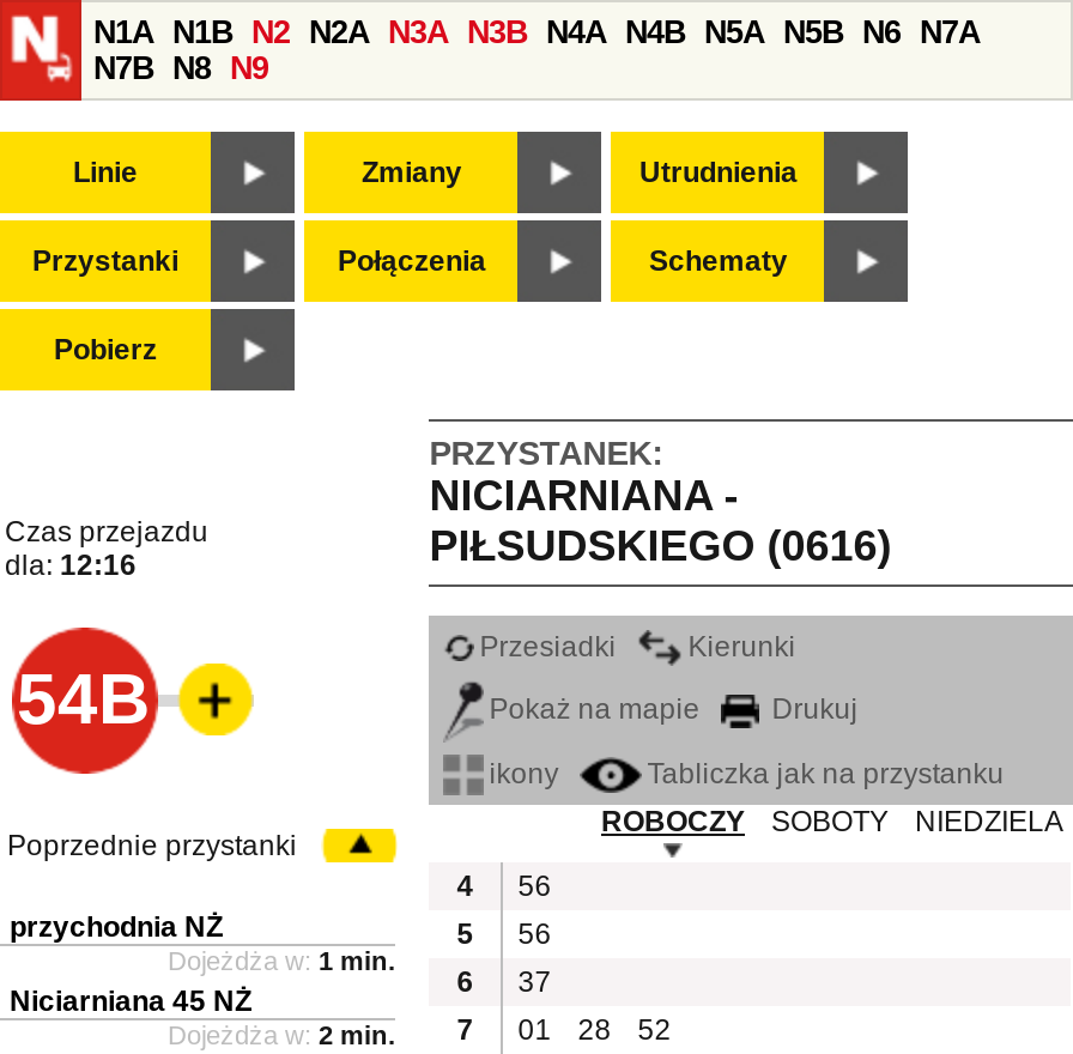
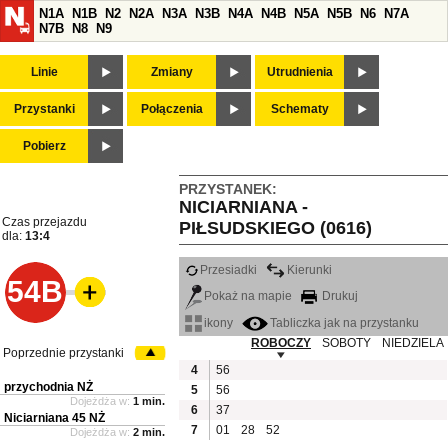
[5,549,137,582] dla: 12:16 -> [2,229,50,243] dla: 13:4

